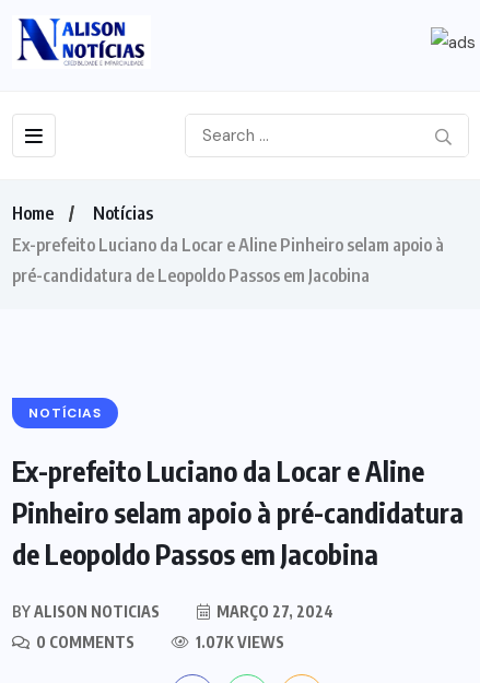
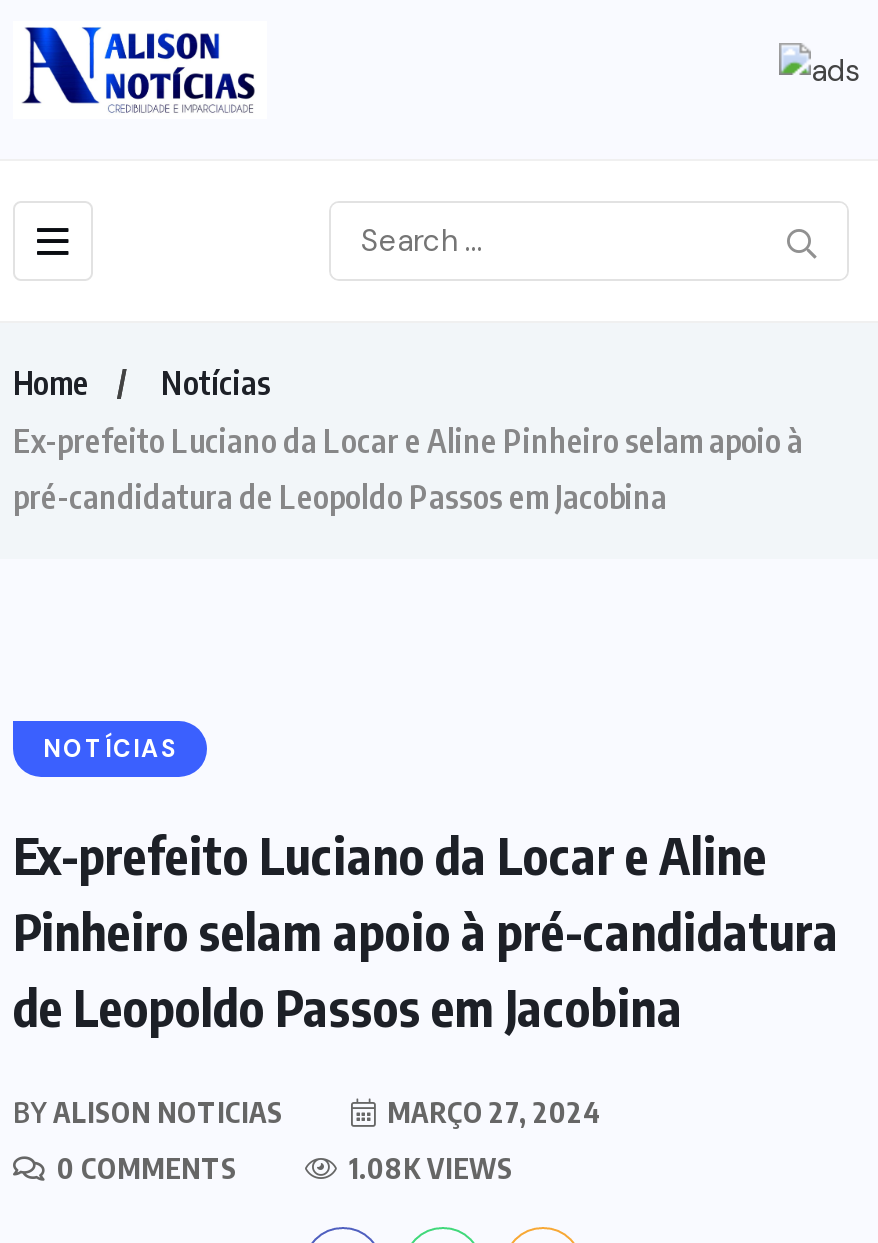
[192,633,284,651] 1.07K VIEWS -> [343,1151,513,1185] 1.08K VIEWS

